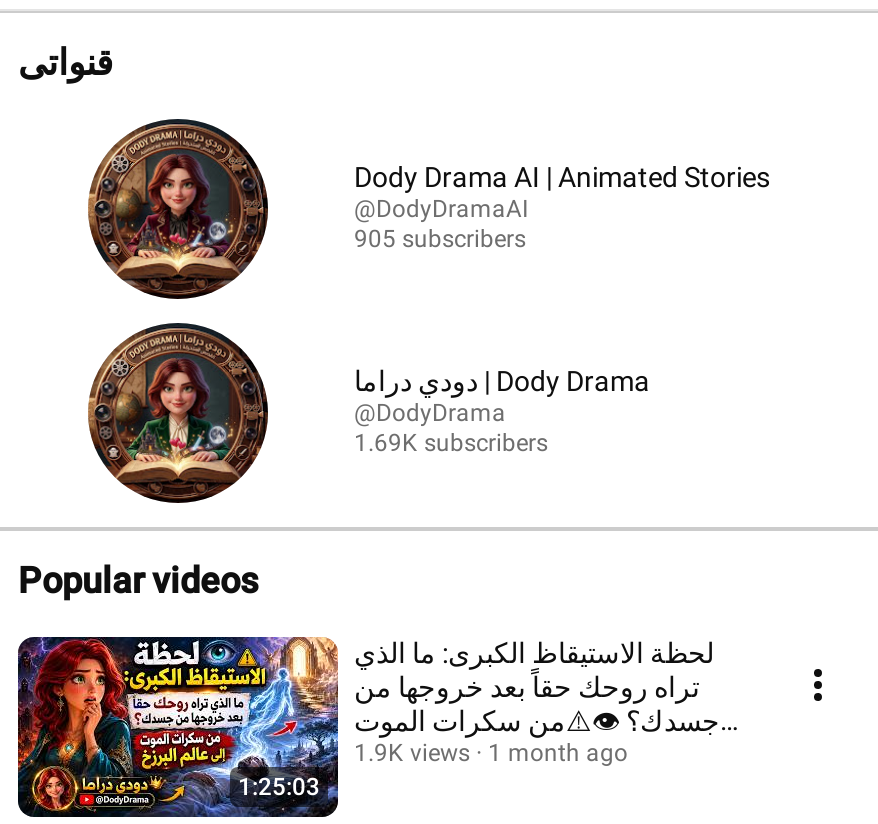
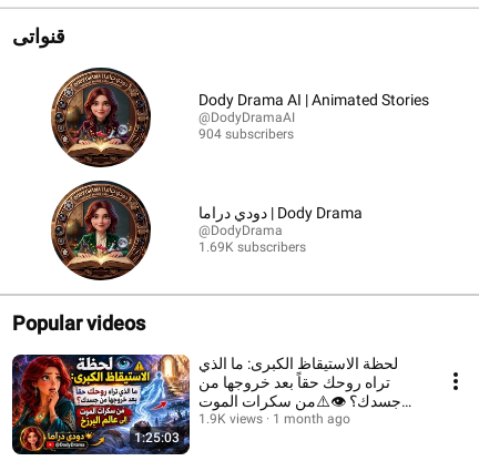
[354,225,526,253] 905 subscribers -> [198,126,294,142] 904 subscribers

